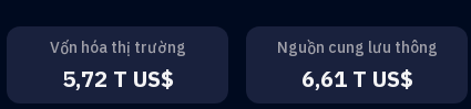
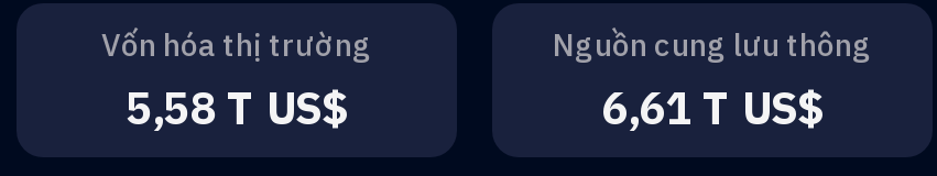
[62,63,173,93] 5,72 T US$ -> [126,77,348,136] 5,58 T US$

